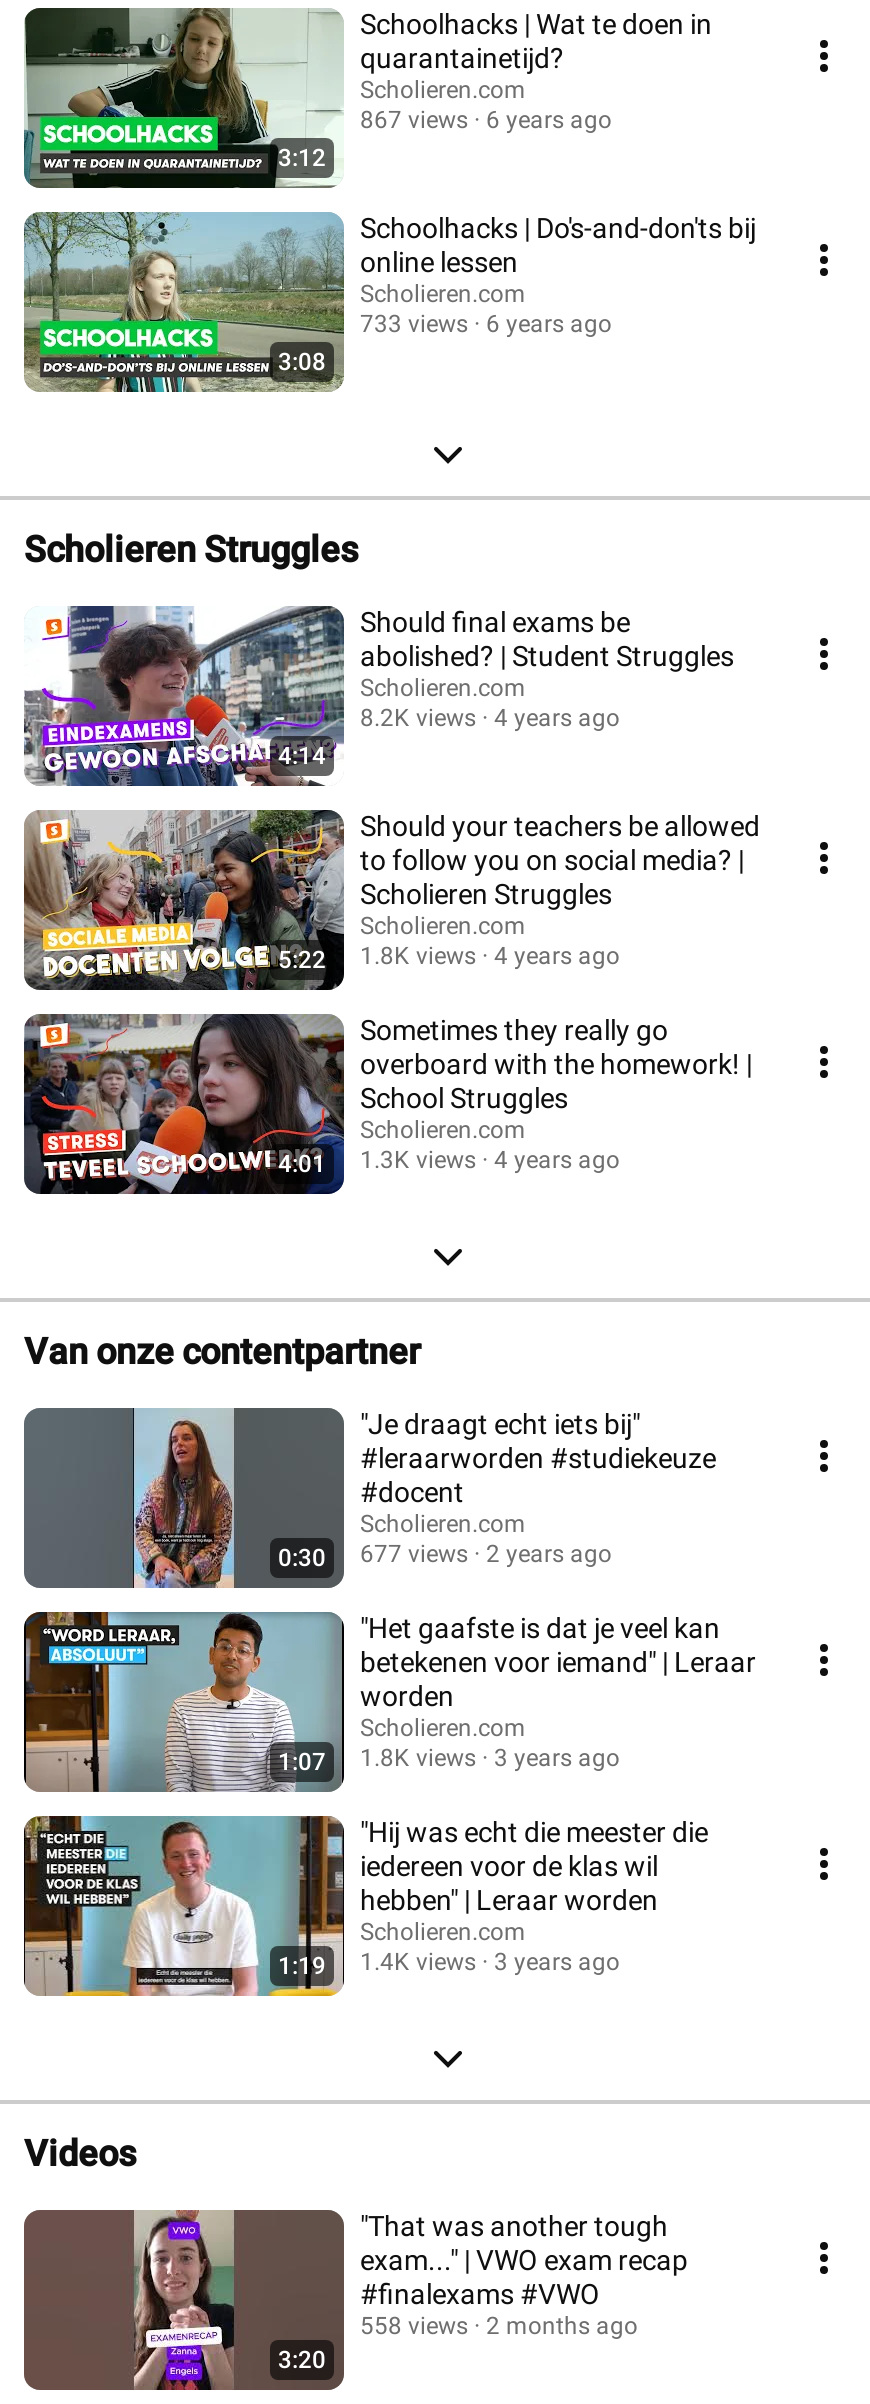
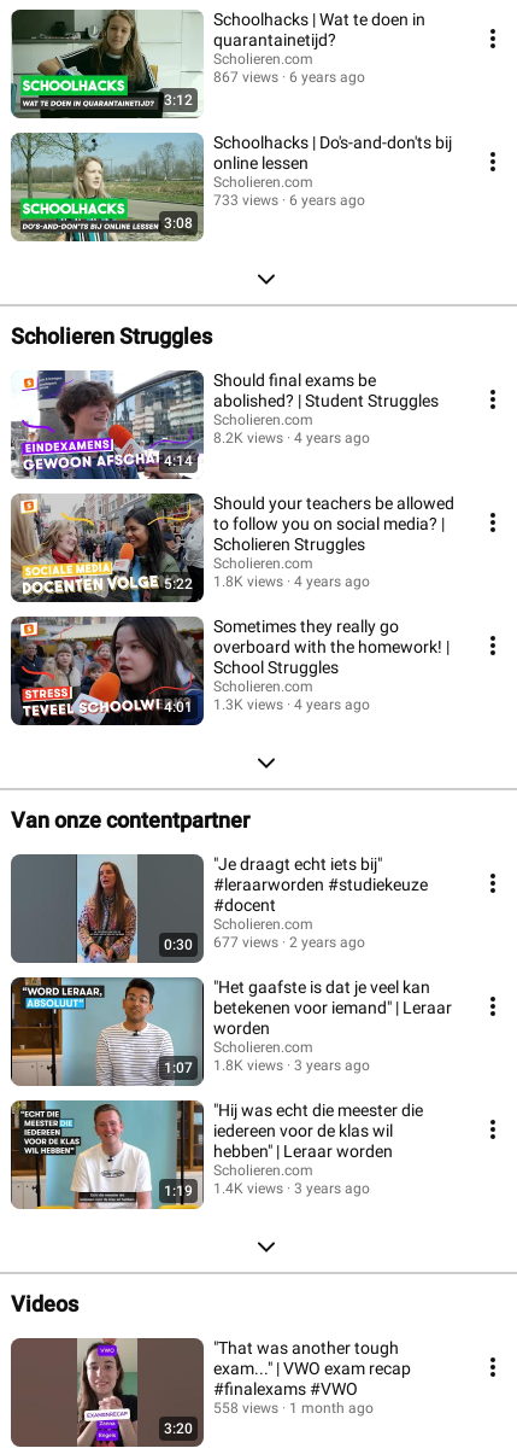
[360,2313,638,2341] 558 views 2 months ago -> [213,1400,374,1417] 558 views 1 month ago

